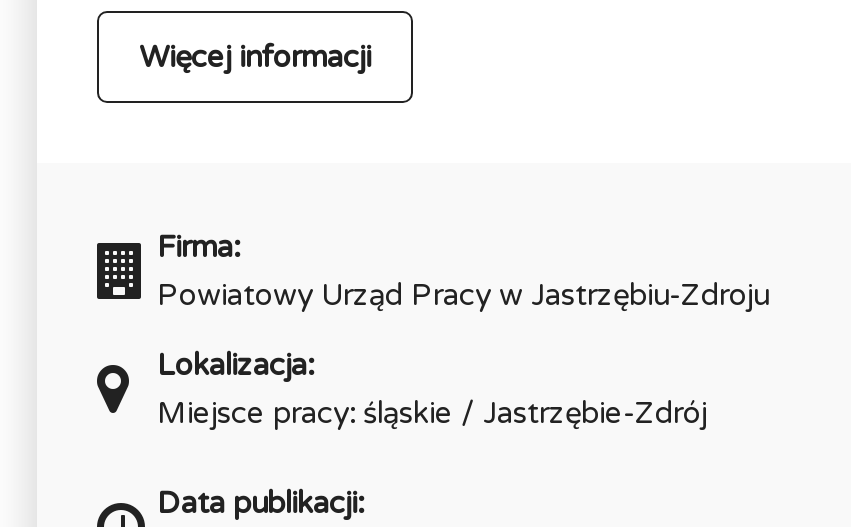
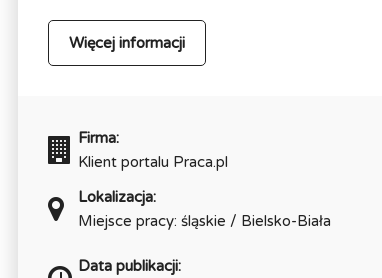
[157,277,769,313] Powiatowy Urząd Pracy w Jastrzębiu-Zdroju -> [78,153,228,171] Klient portalu Praca.pl
[157,394,707,430] Miejsce pracy: śląskie / Jastrzębie-Zdrój -> [78,212,331,230] Miejsce pracy: śląskie / Bielsko-Biała

